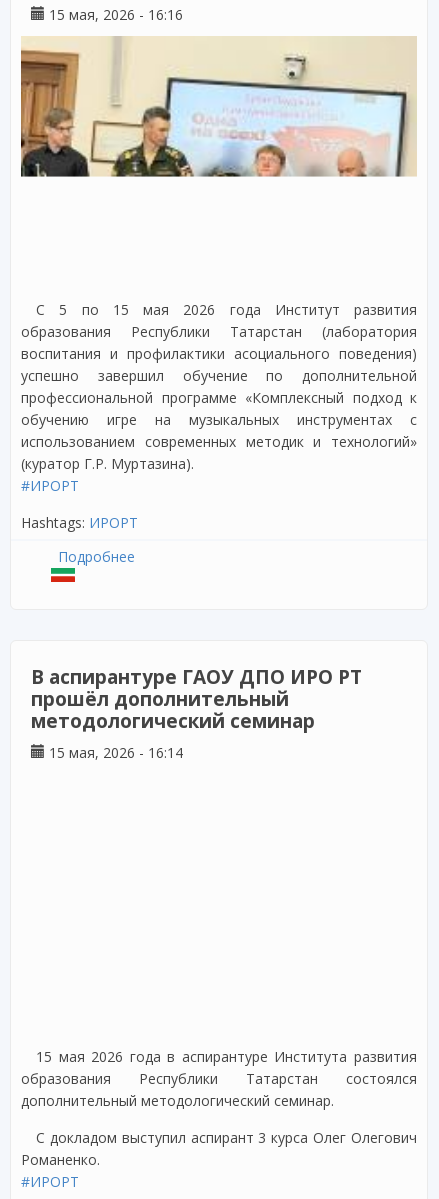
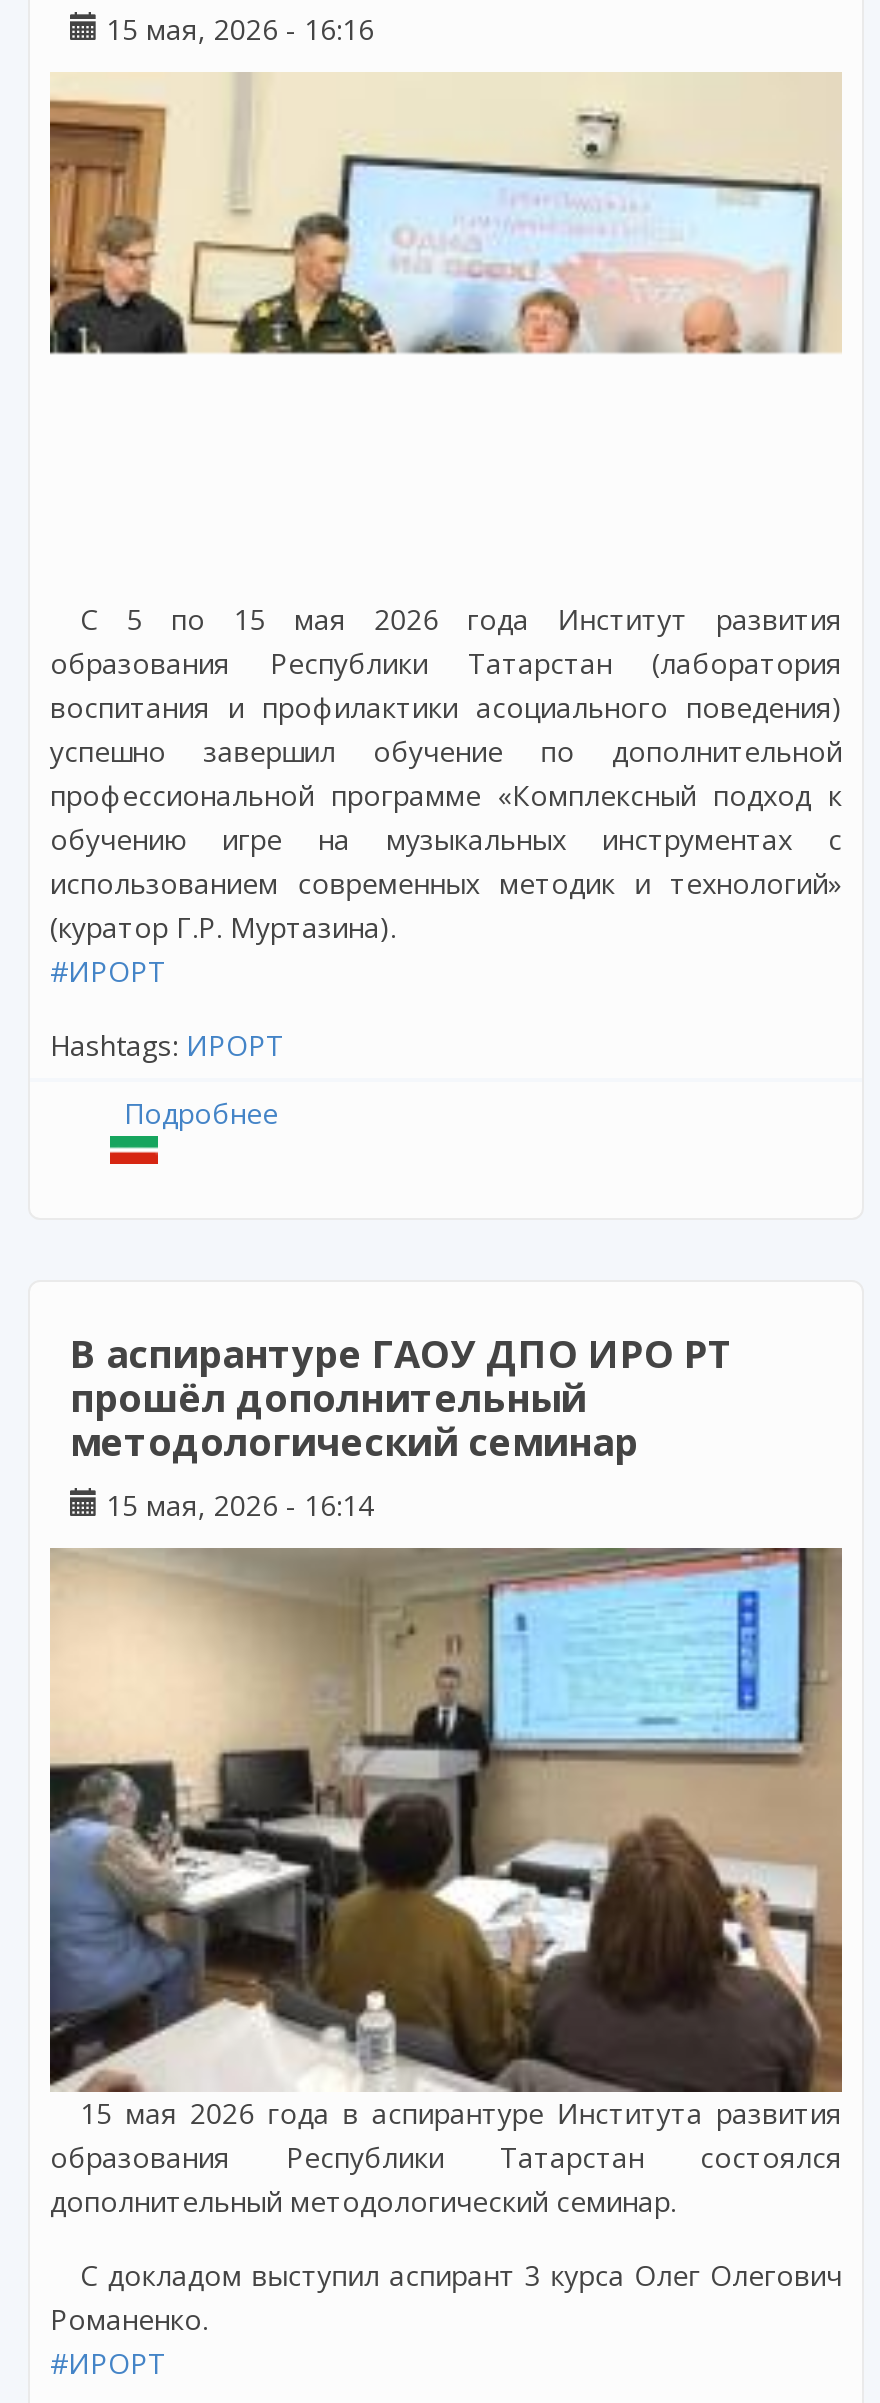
none -> [48,1546,844,2092] [image]

